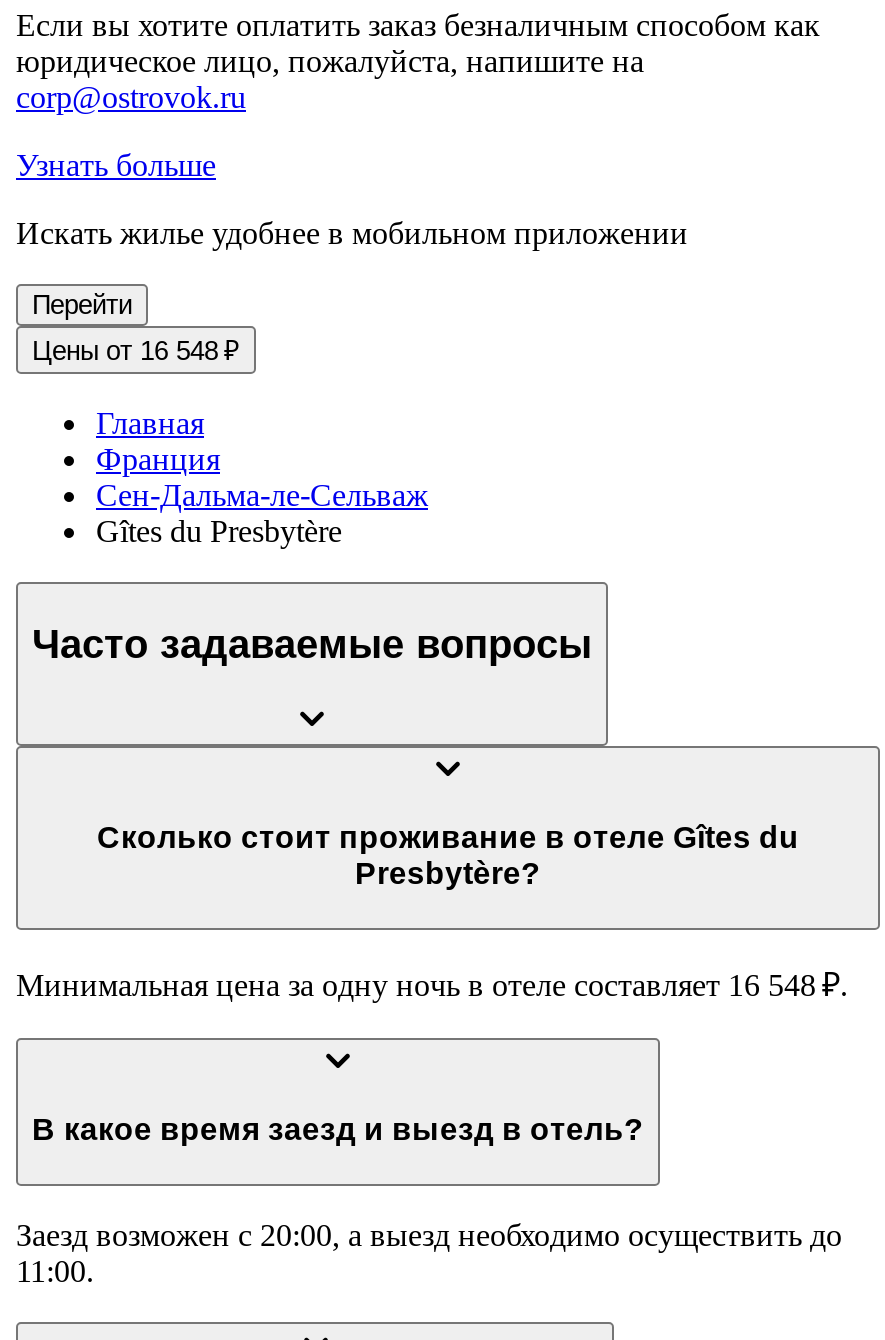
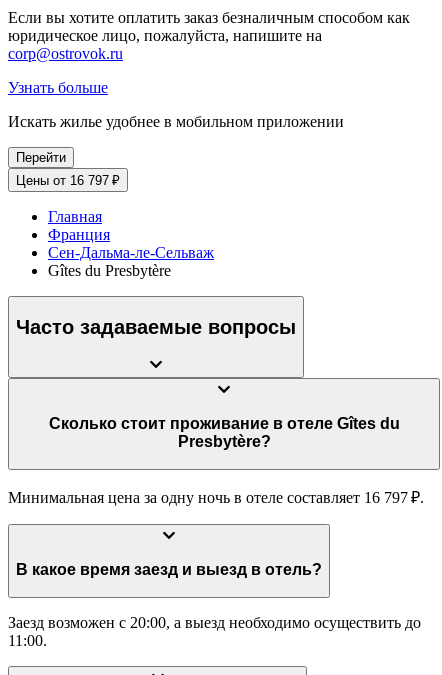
[32,337,240,367] Цены от 16 548 ₽ -> [16,173,120,188] Цены от 16 797 ₽
[16,967,848,1001] Минимальная цена за одну ночь в отеле составляет 16 548 ₽. -> [8,489,424,506] Минимальная цена за одну ночь в отеле составляет 16 797 ₽.

